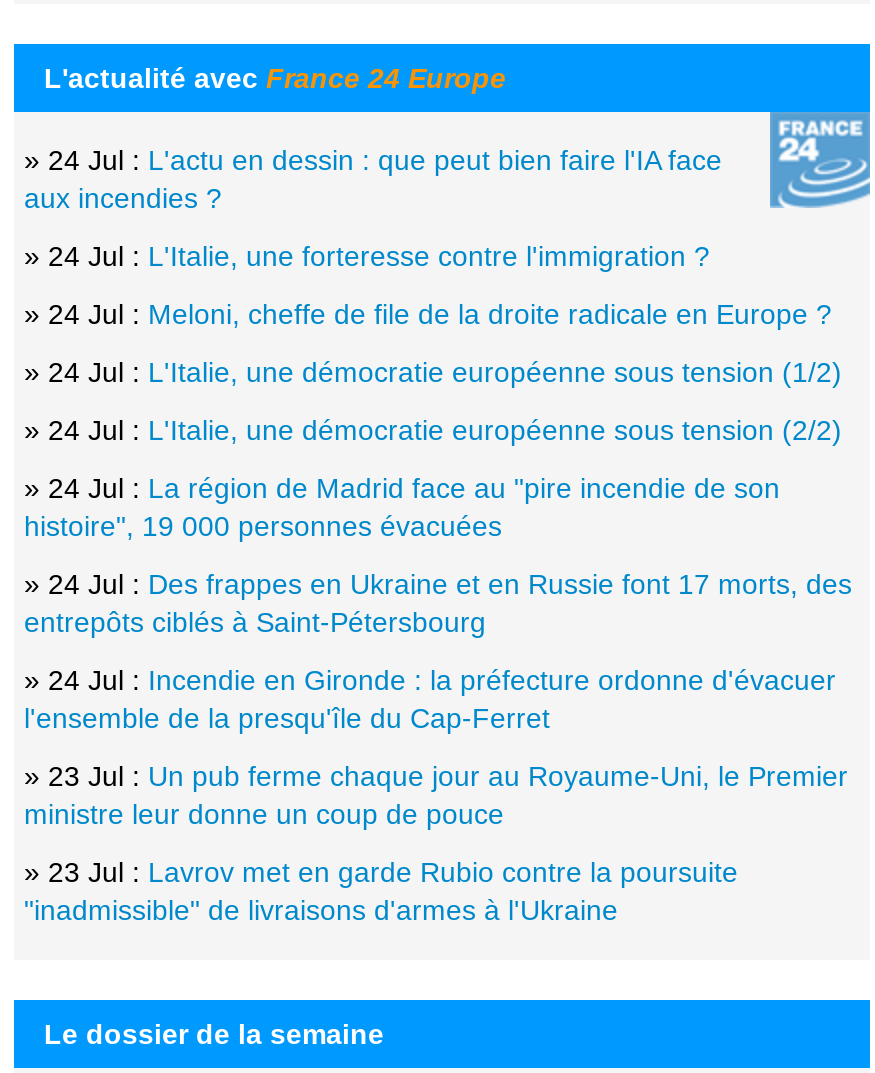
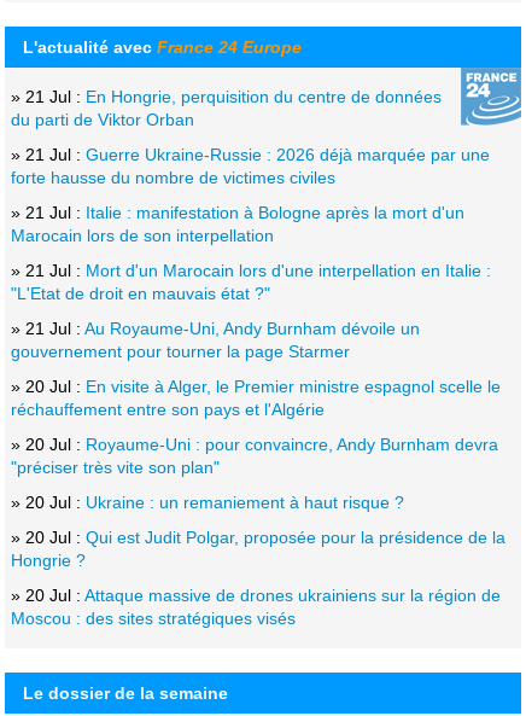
[24,144,722,214] » 24 Jul : L'actu en dessin : que peut bien faire l'IA face | aux incendies ? -> [11,87,442,129] » 21 Jul : En Hongrie, perquisition du centre de données | du parti de Viktor Orban
[24,240,710,272] » 24 Jul : L'Italie, une forteresse contre l'immigration ? -> [11,145,490,187] » 21 Jul : Guerre Ukraine-Russie : 2026 déjà marquée par une | forte hausse du nombre de victimes civiles
[24,298,832,330] » 24 Jul : Meloni, cheffe de file de la droite radicale en Europe ? -> [11,203,464,245] » 21 Jul : Italie : manifestation à Bologne après la mort d'un | Marocain lors de son interpellation
[24,356,842,388] » 24 Jul : L'Italie, une démocratie européenne sous tension (1/2) -> [11,261,491,303] » 21 Jul : Mort d'un Marocain lors d'une interpellation en Italie : | "L'Etat de droit en mauvais état ?"
[24,414,842,446] » 24 Jul : L'Italie, une démocratie européenne sous tension (2/2) -> [11,319,420,361] » 21 Jul : Au Royaume-Uni, Andy Burnham dévoile un | gouvernement pour tourner la page Starmer
[24,472,780,542] » 24 Jul : La région de Madrid face au "pire incendie de son | histoire", 19 000 personnes évacuées -> [11,377,501,419] » 20 Jul : En visite à Alger, le Premier ministre espagnol scelle le | réchauffement entre son pays et l'Algérie
[24,568,852,638] » 24 Jul : Des frappes en Ukraine et en Russie font 17 morts, des | entrepôts ciblés à Saint-Pétersbourg -> [11,435,498,477] » 20 Jul : Royaume-Uni : pour convaincre, Andy Burnham devra | "préciser très vite son plan"
[24,664,836,734] » 24 Jul : Incendie en Gironde : la préfecture ordonne d'évacuer | l'ensemble de la presqu'île du Cap-Ferret -> [11,493,404,512] » 20 Jul : Ukraine : un remaniement à haut risque ?
[24,760,848,830] » 23 Jul : Un pub ferme chaque jour au Royaume-Uni, le Premier | ministre leur donne un coup de pouce -> [11,528,505,570] » 20 Jul : Qui est Judit Polgar, proposée pour la présidence de la | Hongrie ?
[24,856,738,926] » 23 Jul : Lavrov met en garde Rubio contre la poursuite | "inadmissible" de livraisons d'armes à l'Ukraine -> [11,586,501,628] » 20 Jul : Attaque massive de drones ukrainiens sur la région de | Moscou : des sites stratégiques visés

